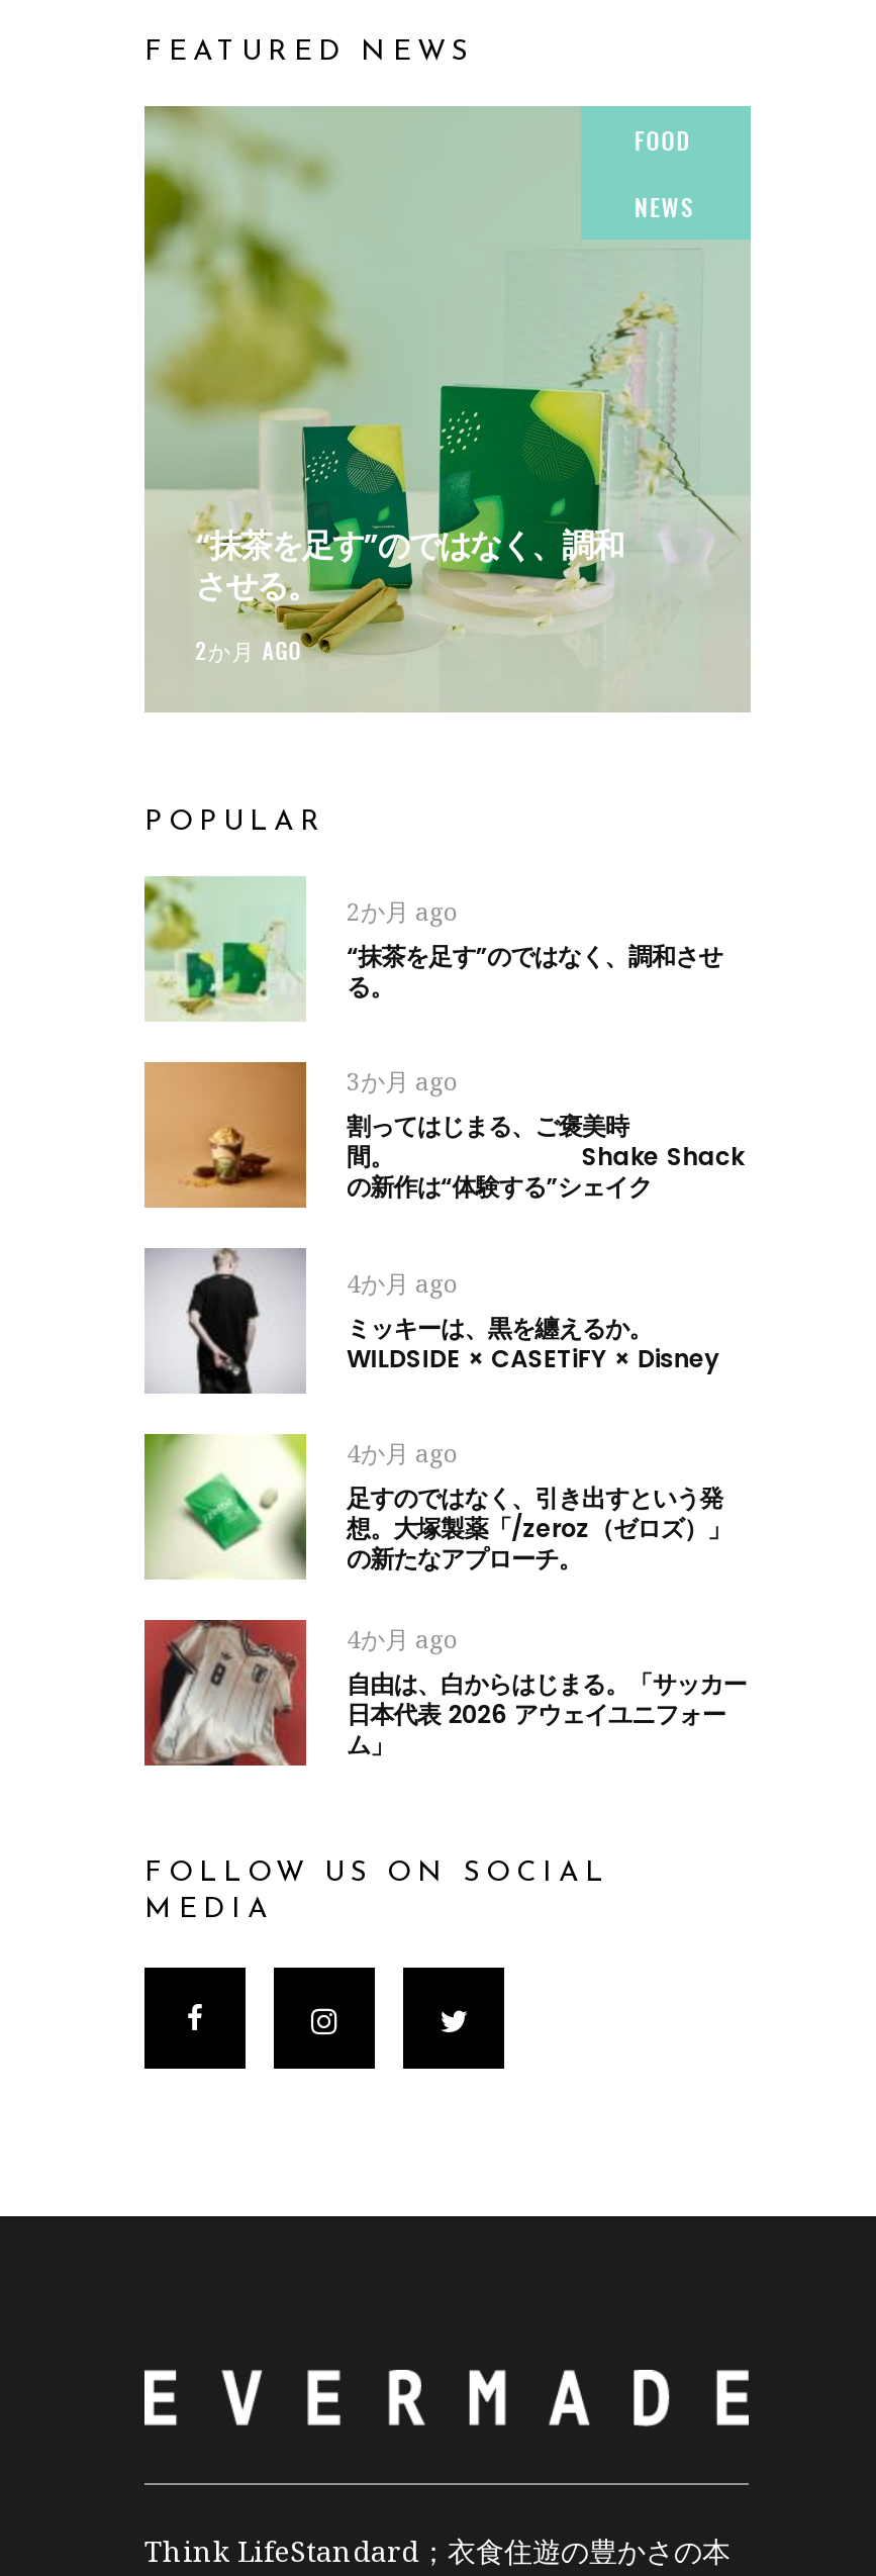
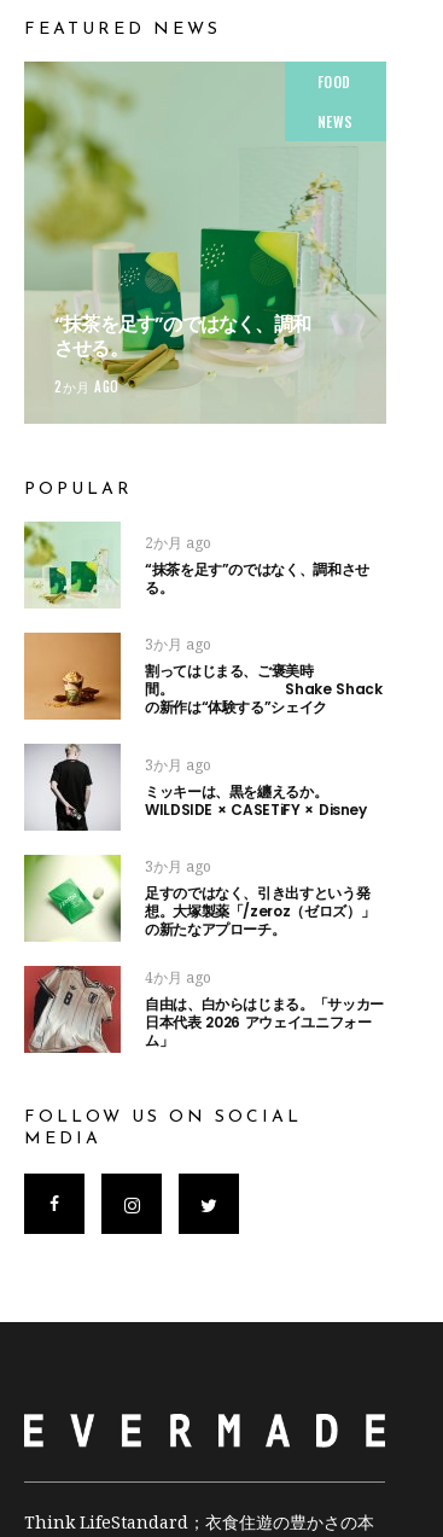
[347,1266,458,1301] 4か月 ago -> [145,755,211,775] 3か月 ago
[347,1436,458,1471] 4か月 ago -> [145,856,211,877] 3か月 ago

